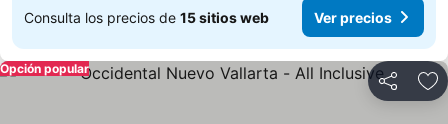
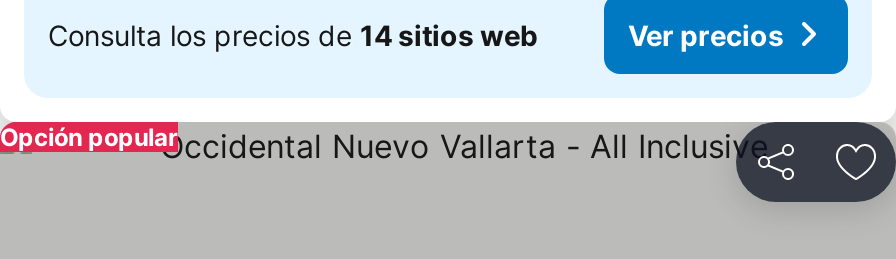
[24,8,269,25] Consulta los precios de 15 sitios web -> [48,17,538,51] Consulta los precios de 14 sitios web

